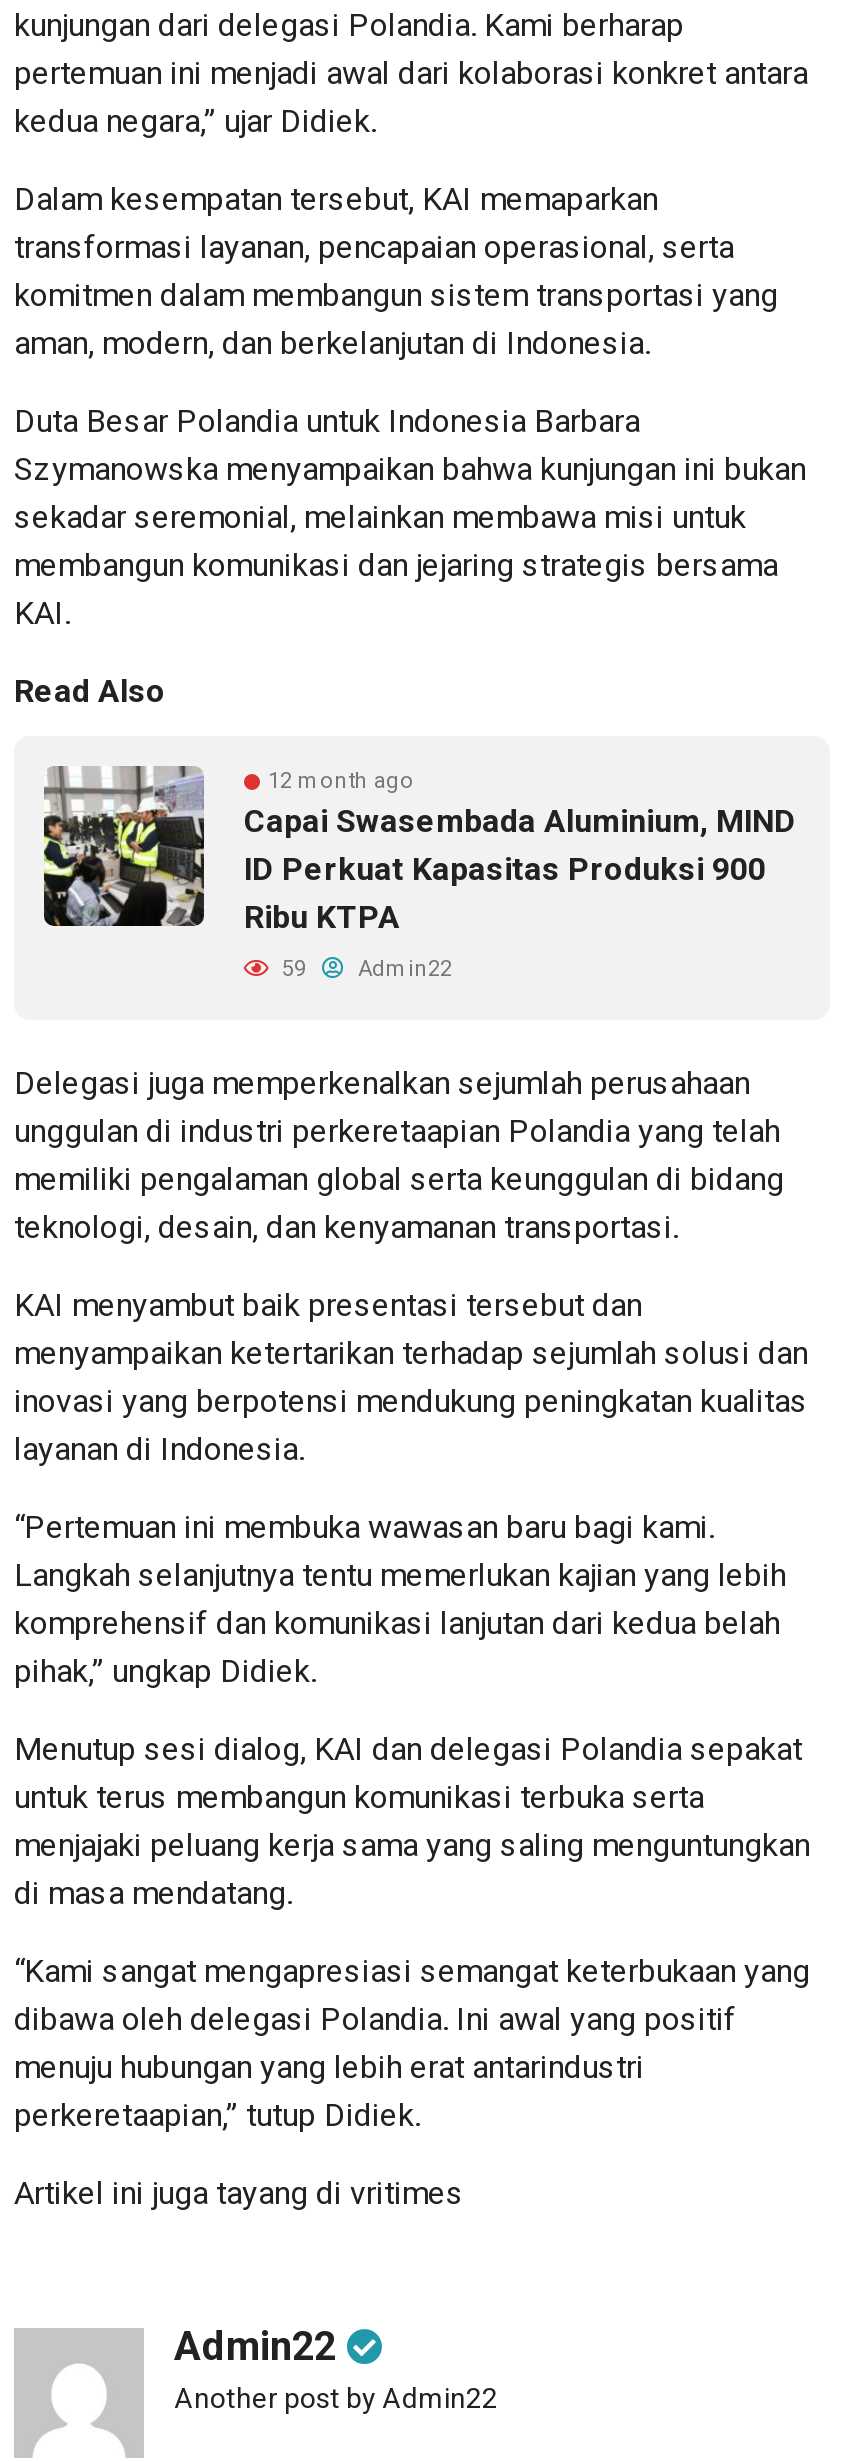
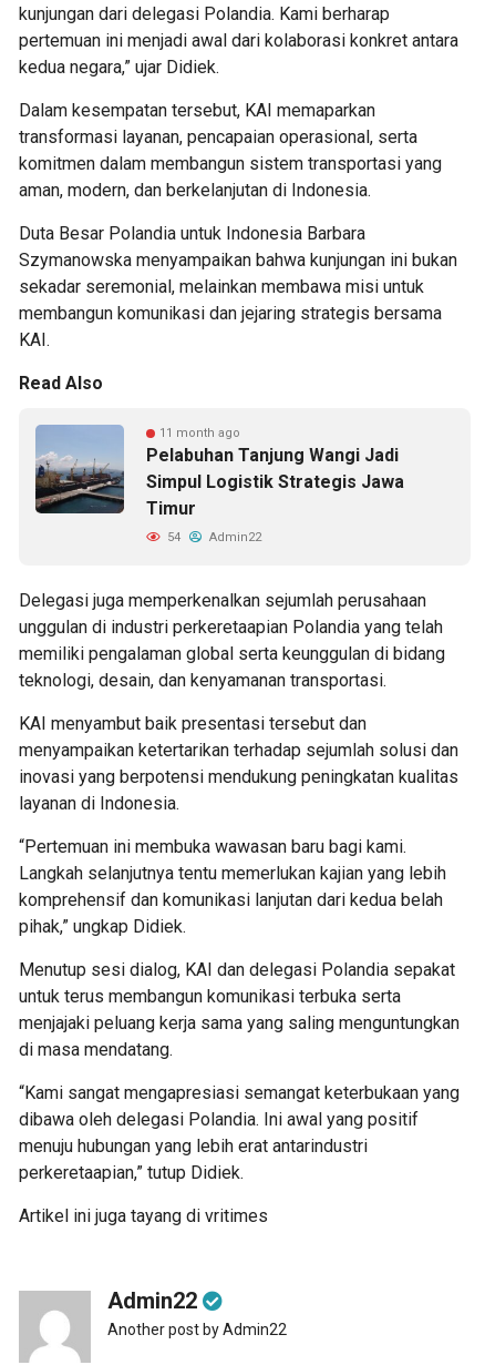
[42,764,796,936] [image] | 12 month ago | Capai Swasembada Aluminium, MIND | ID Perkuat Kapasitas Produksi 900 | Ribu KTPA -> [34,424,404,519] [image] | 11 month ago | Pelabuhan Tanjung Wangi Jadi | Simpul Logistik Strategis Jawa | Timur
[276,956,452,982] 59 Admin22 -> [164,530,261,544] 54 Admin22

